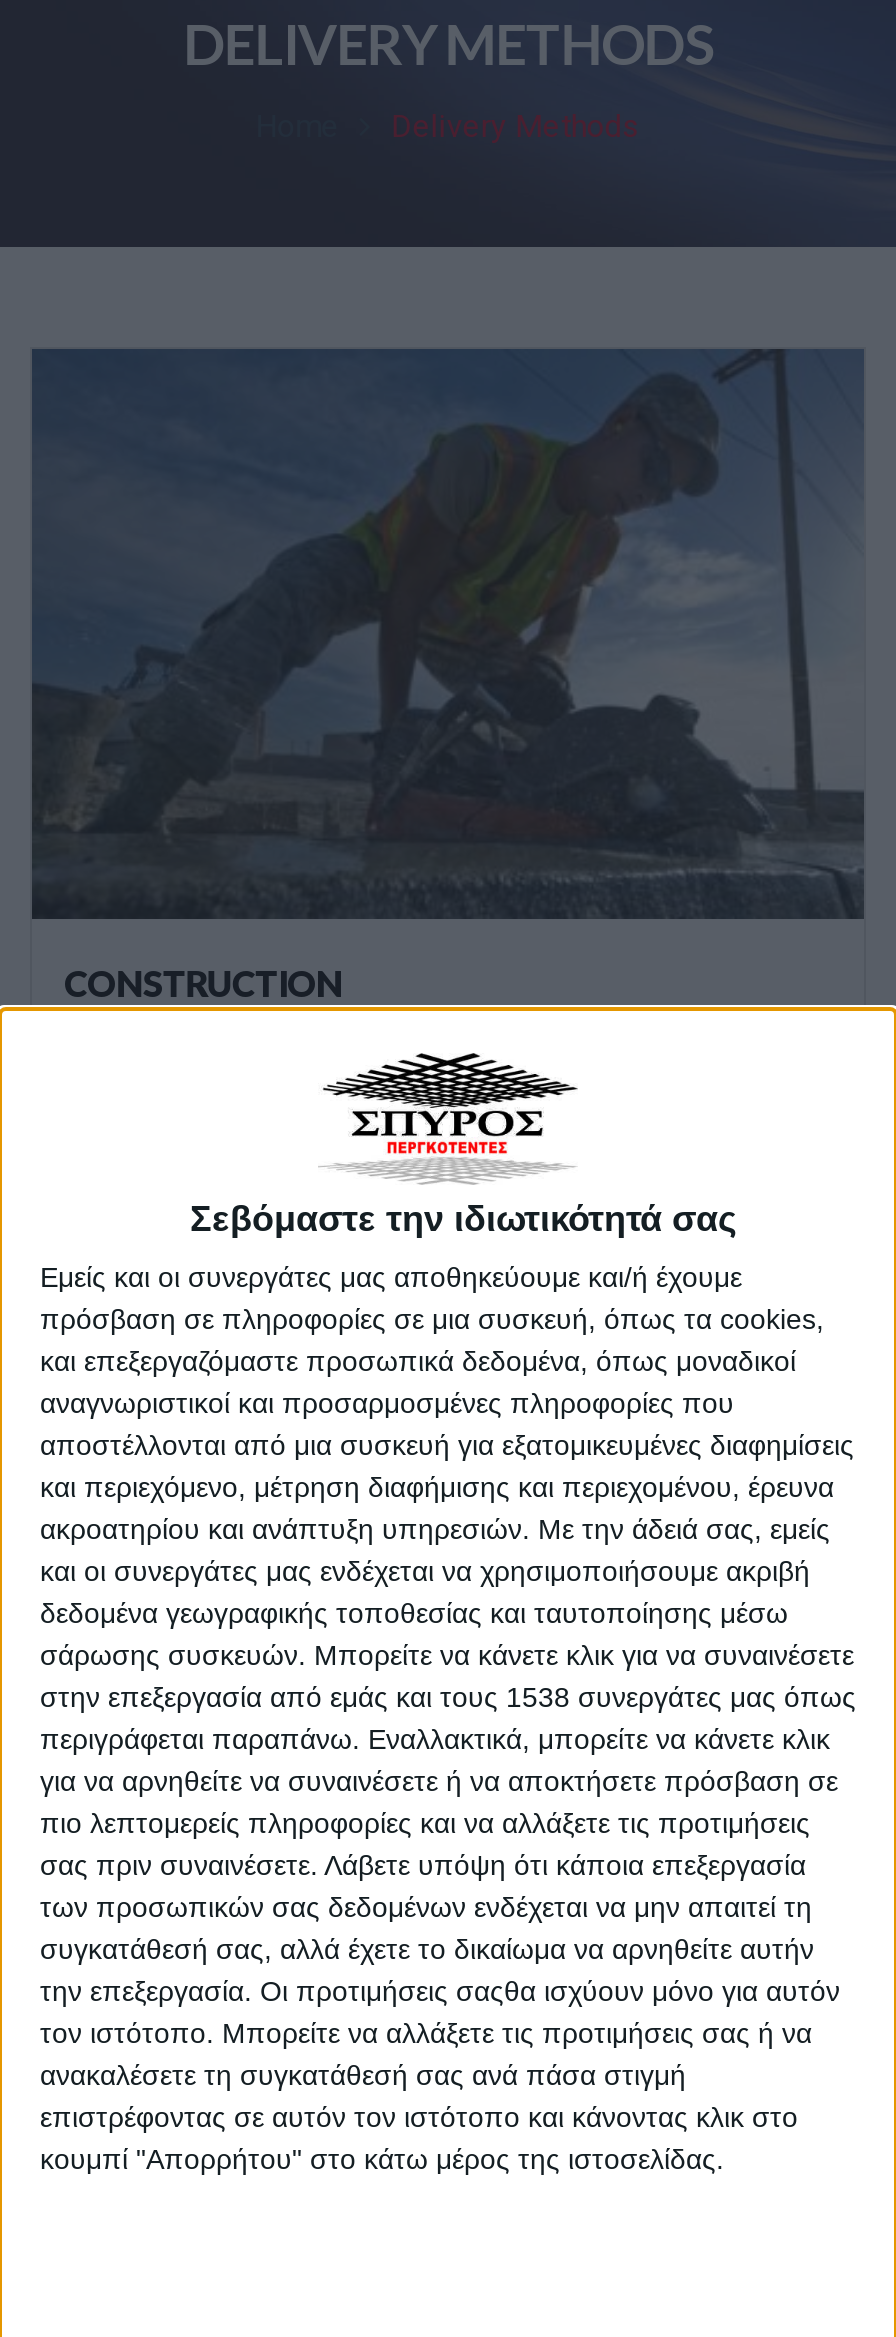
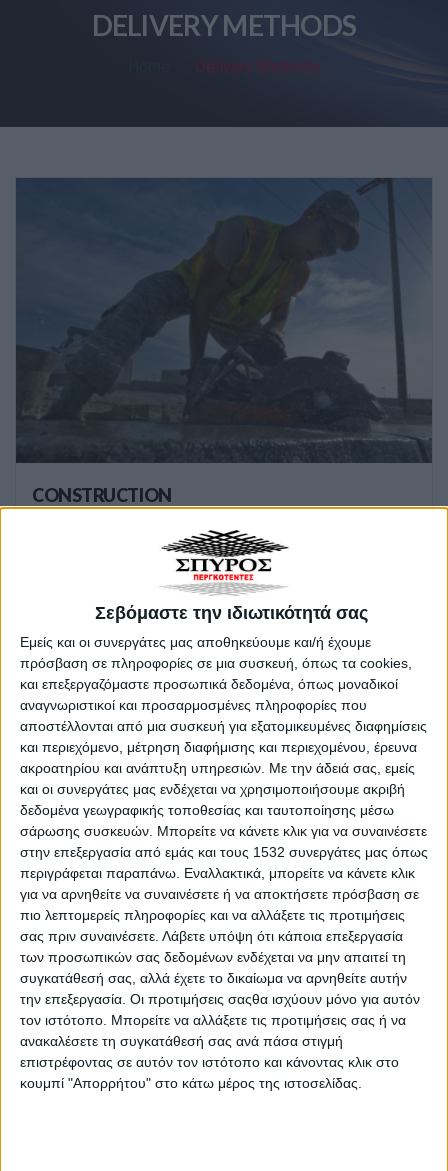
[40,1681,856,1713] στην επεξεργασία από εμάς και τους 1538 συνεργάτες μας όπως -> [20,844,428,860] στην επεξεργασία από εμάς και τους 1532 συνεργάτες μας όπως

